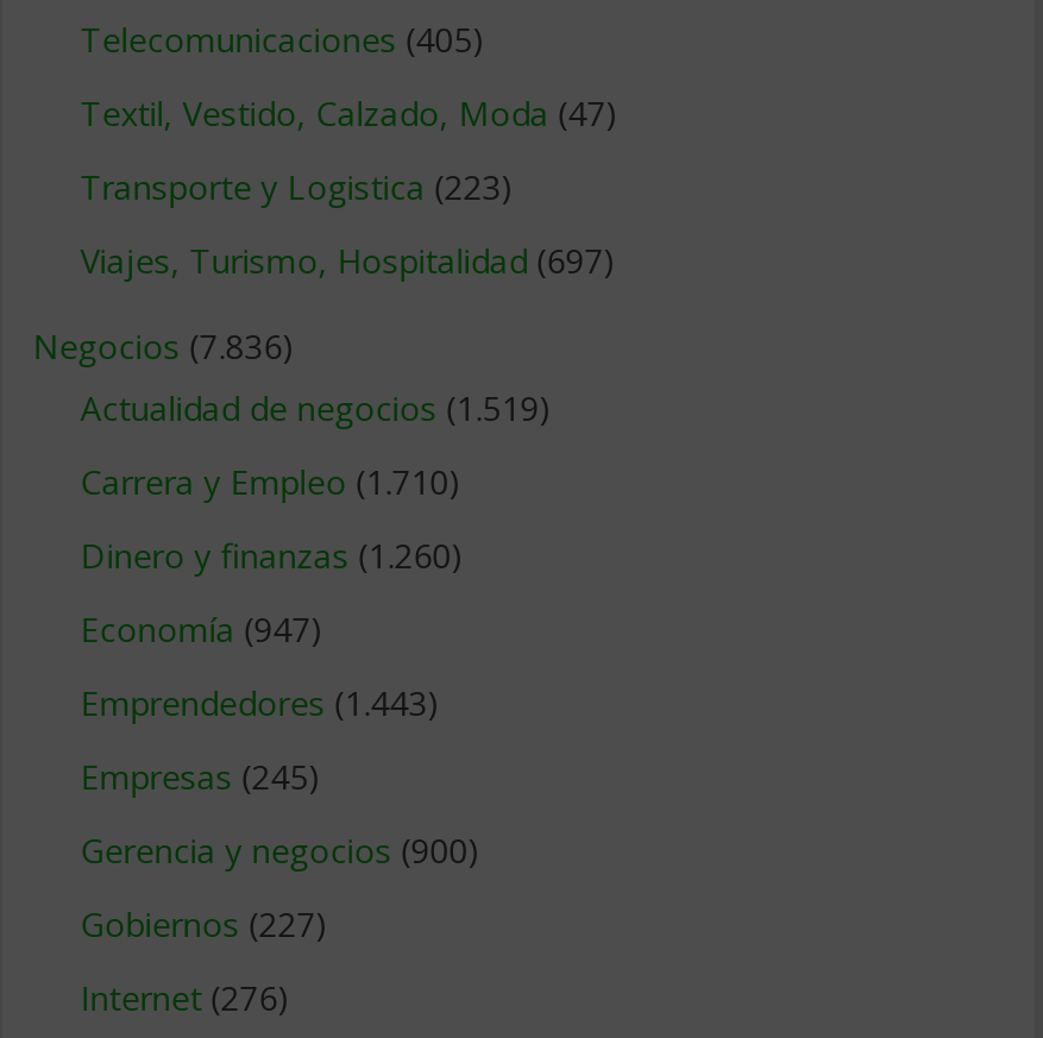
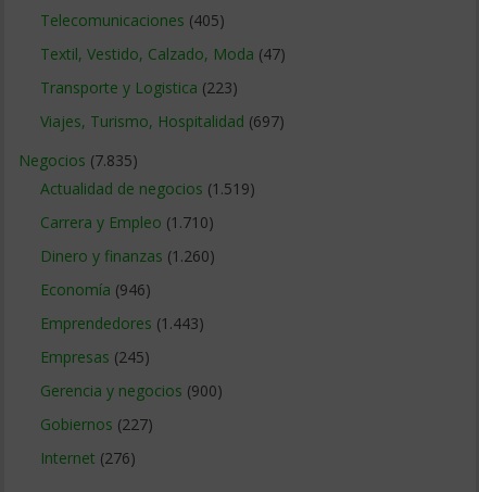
[33,323,294,368] Negocios (7.836) -> [18,150,138,170] Negocios (7.835)
[80,606,323,651] Economía (947) -> [40,279,151,300] Economía (946)

